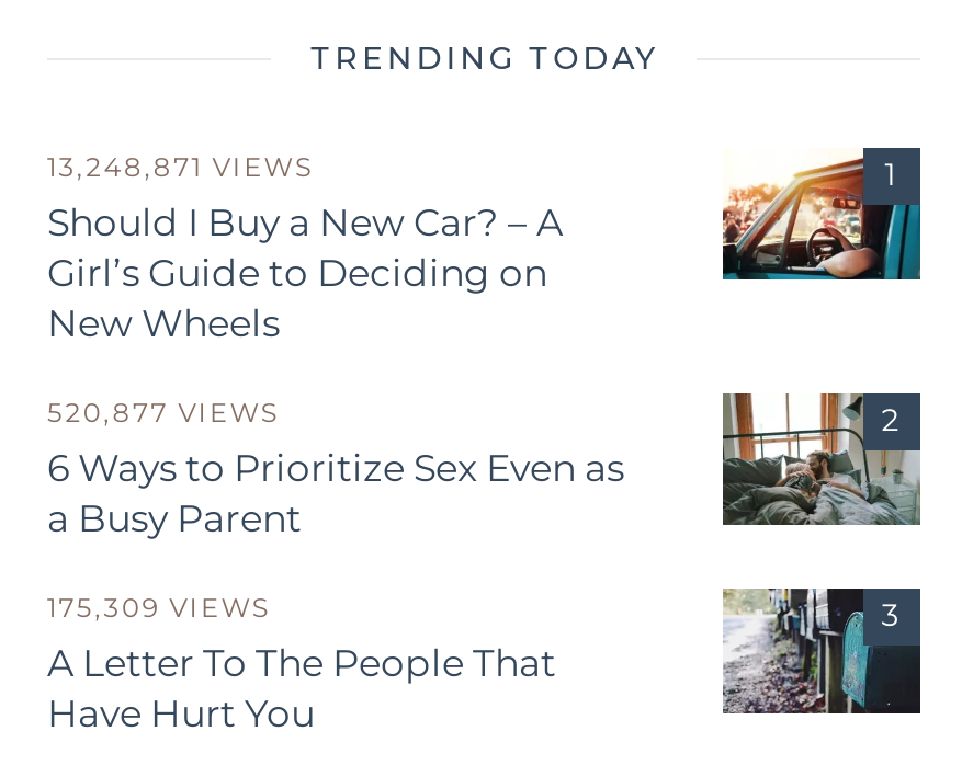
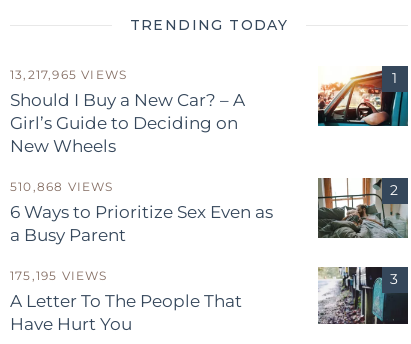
[47,149,313,182] 13,248,871 VIEWS -> [10,66,127,81] 13,217,965 VIEWS
[47,395,279,427] 520,877 VIEWS -> [10,178,114,193] 510,868 VIEWS
[47,590,270,623] 175,309 VIEWS -> [10,267,108,282] 175,195 VIEWS

